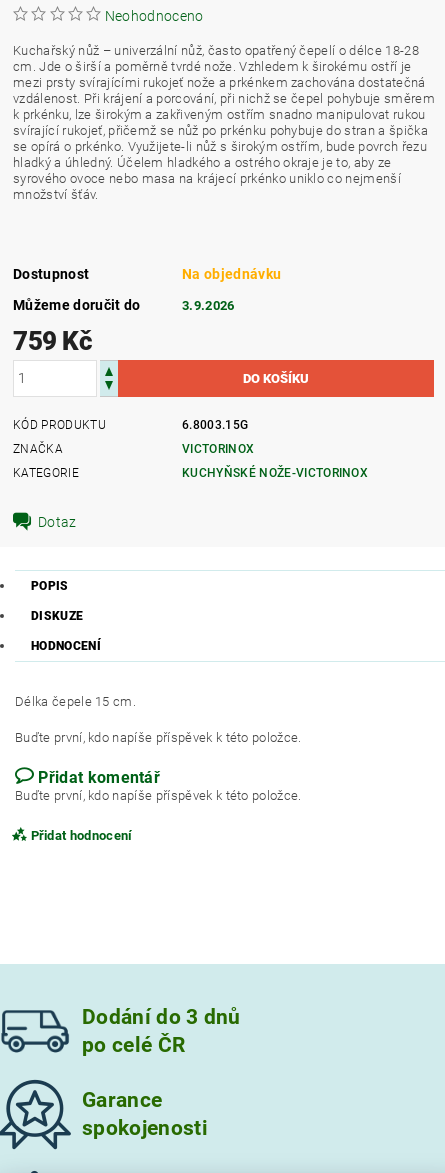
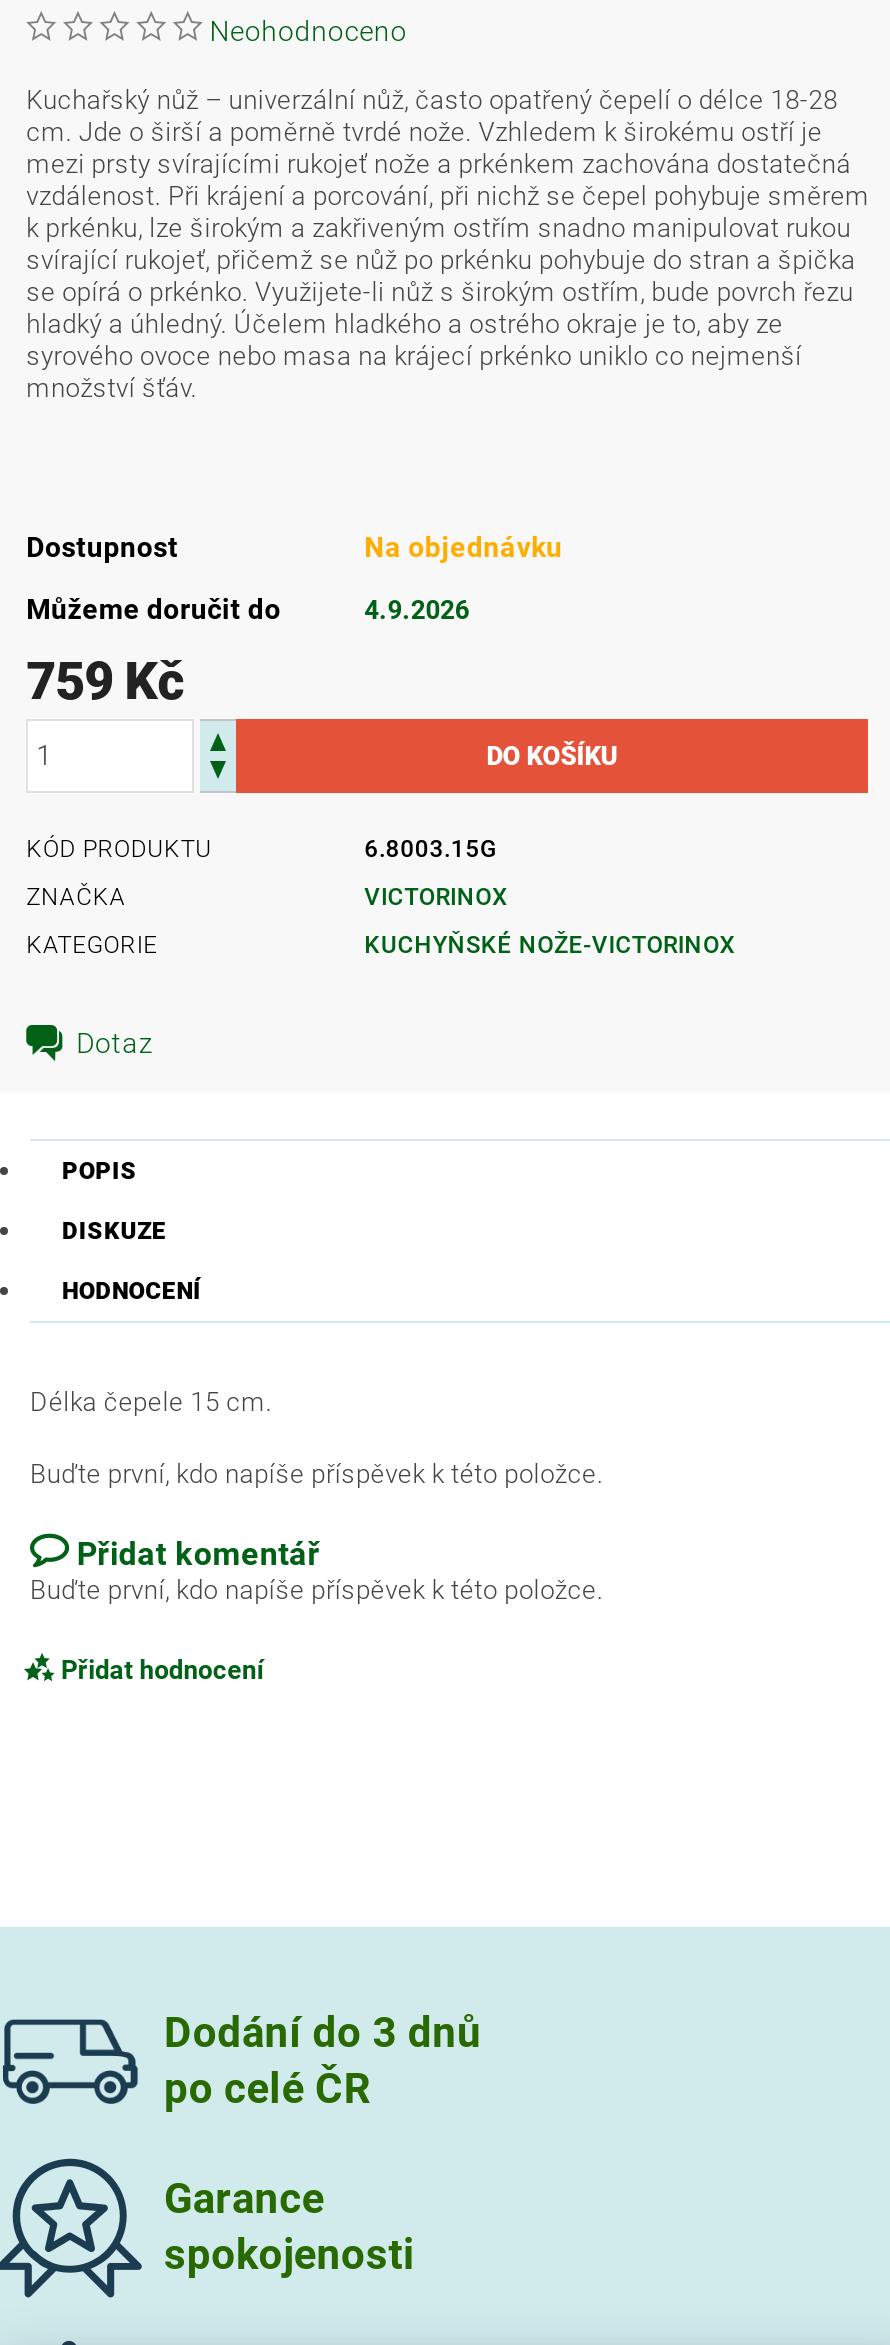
[182,297,235,312] 3.9.2026 -> [364,594,469,624] 4.9.2026

